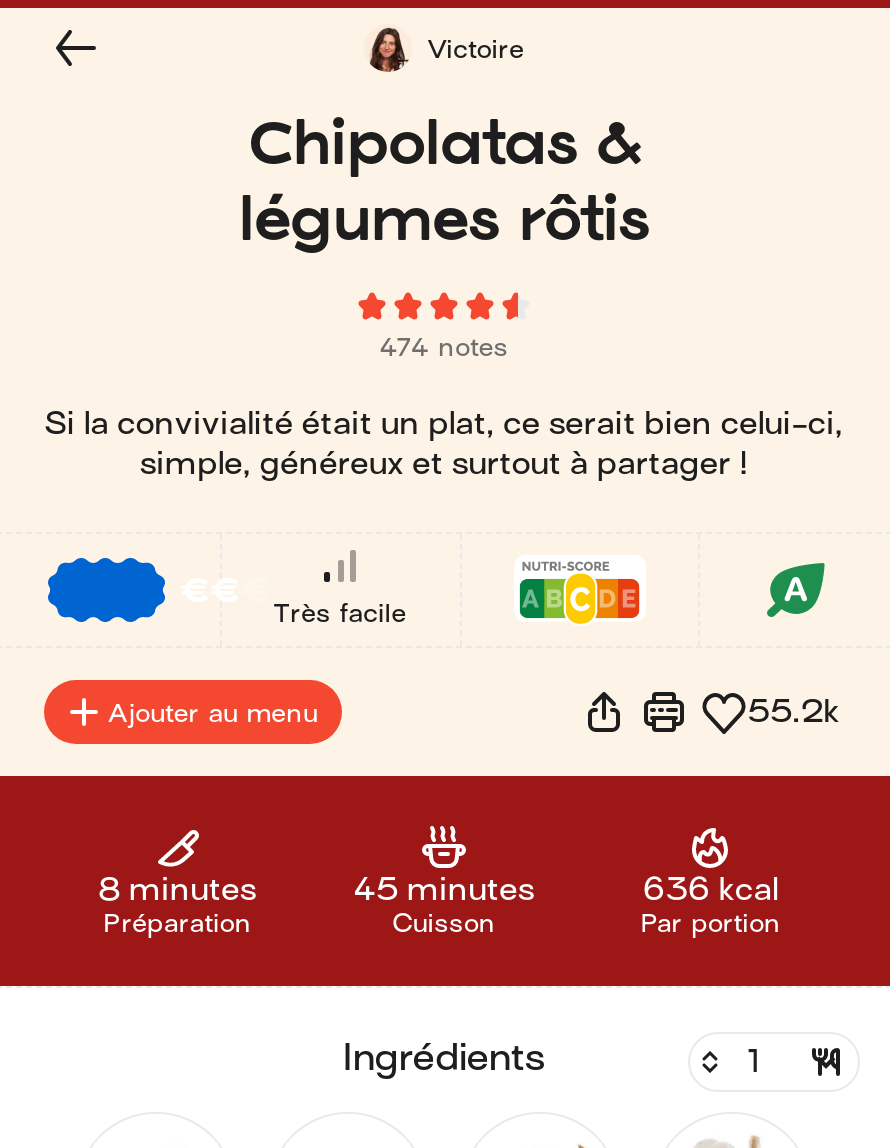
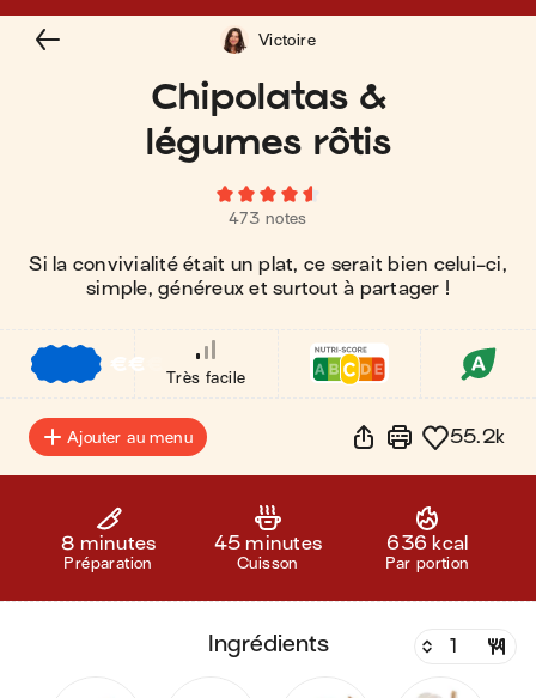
[379,332,509,362] 474 notes -> [229,210,307,227] 473 notes

